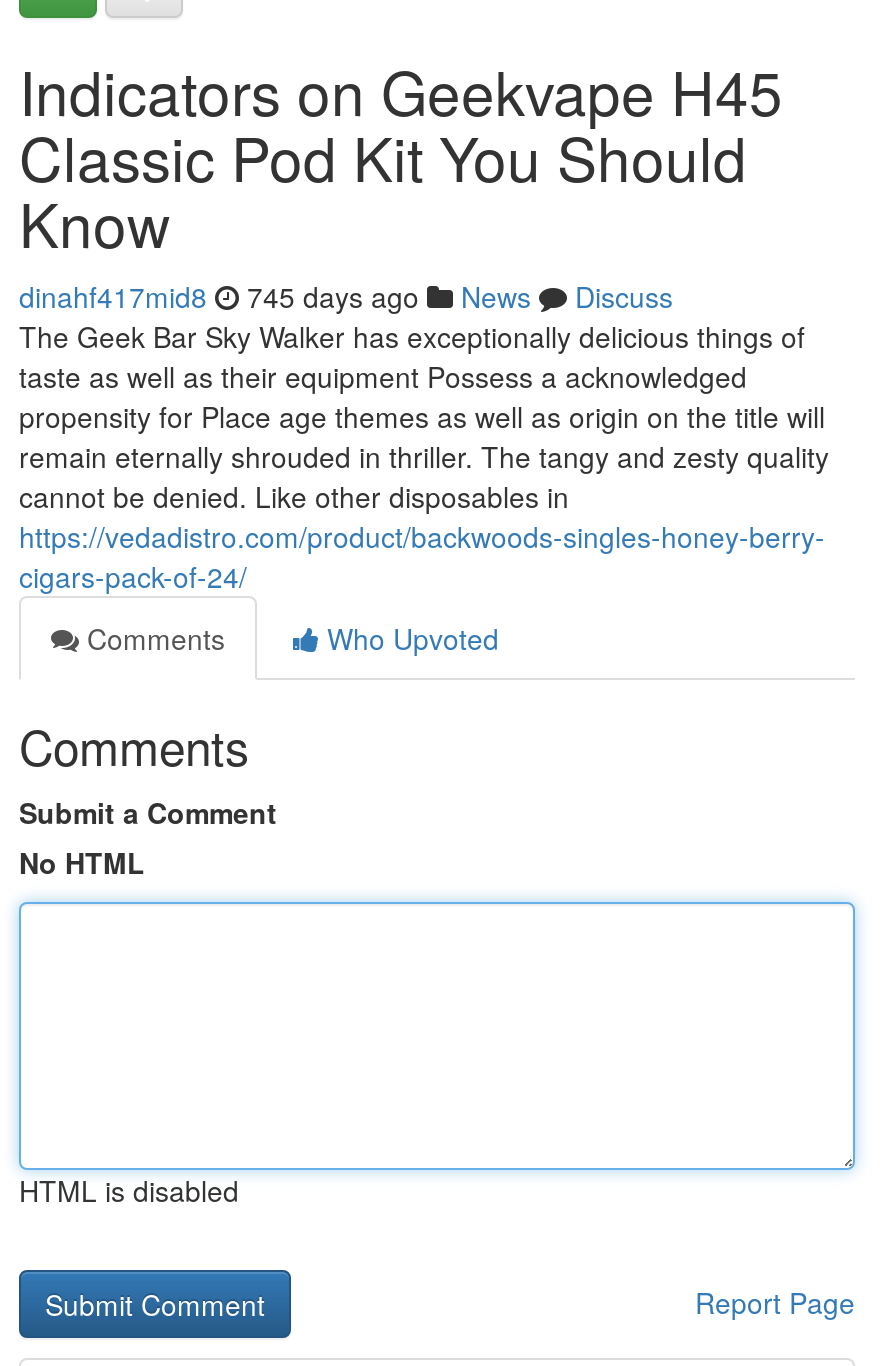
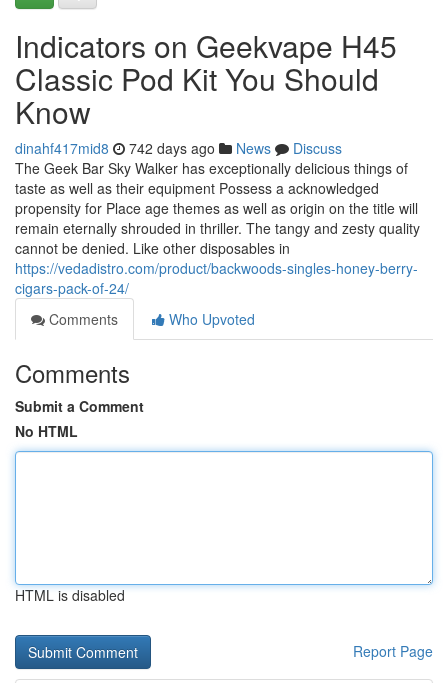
[19,276,673,316] dinahf417mid8 745 days ago News Discuss -> [15,138,342,158] dinahf417mid8 742 days ago News Discuss

